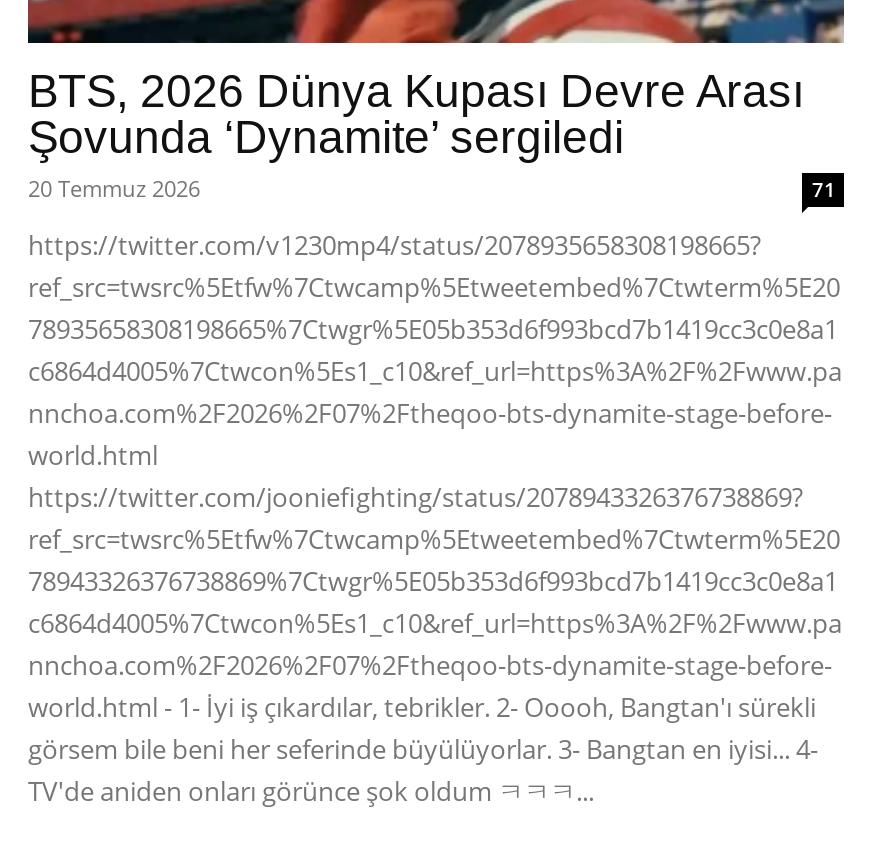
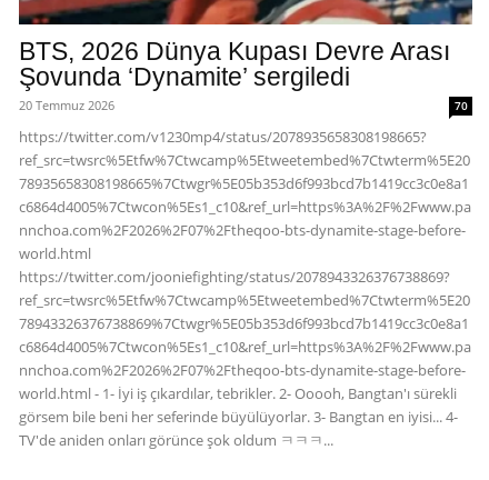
[812,175,836,203] 71 -> [455,97,468,113] 70

